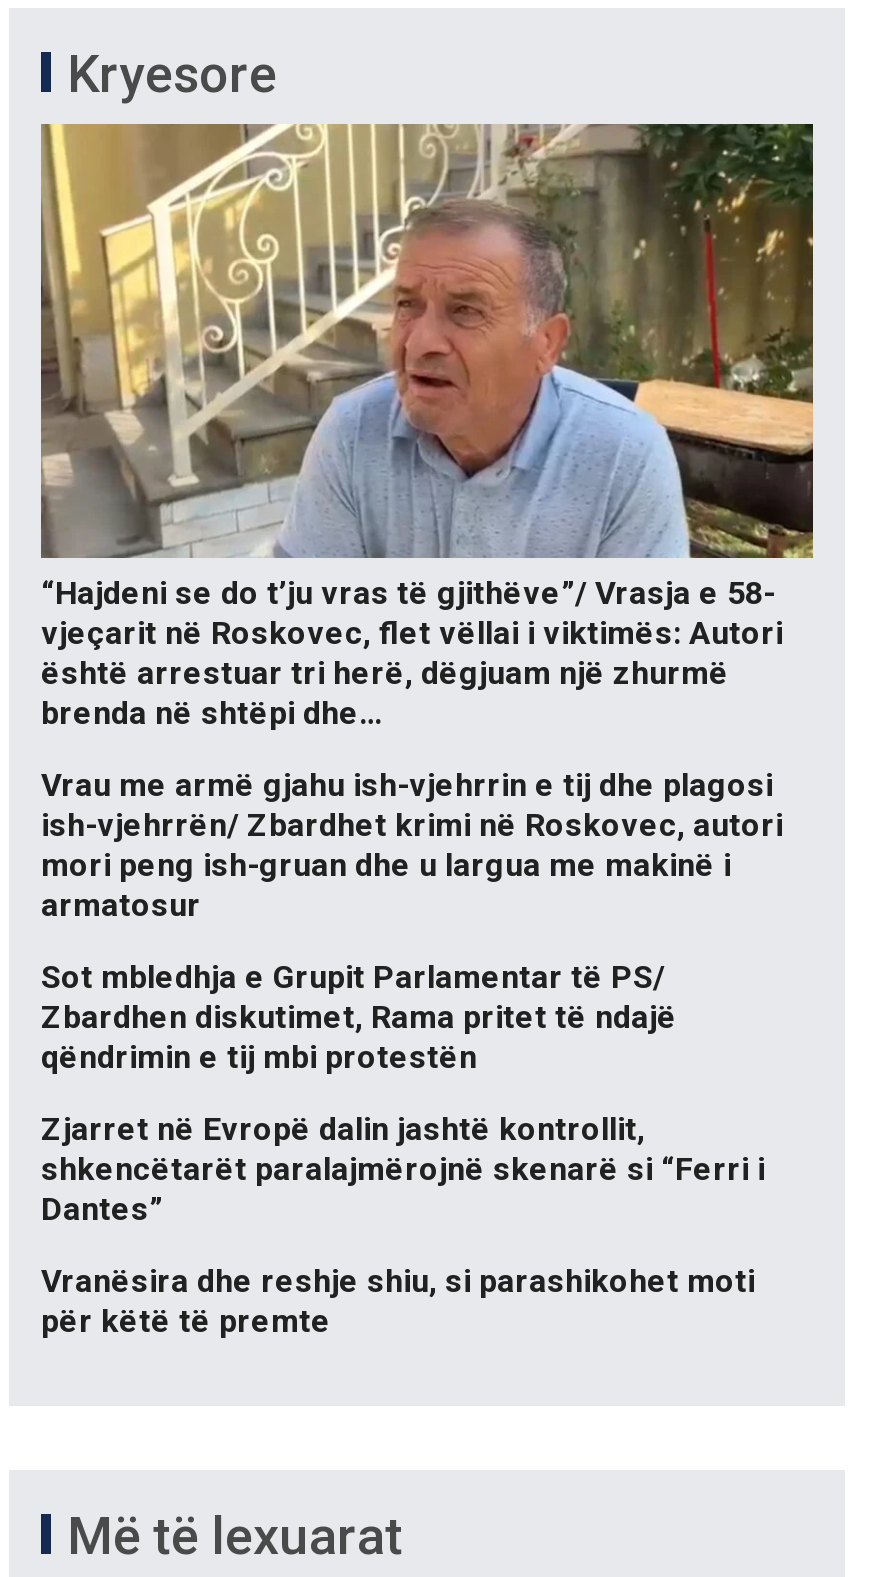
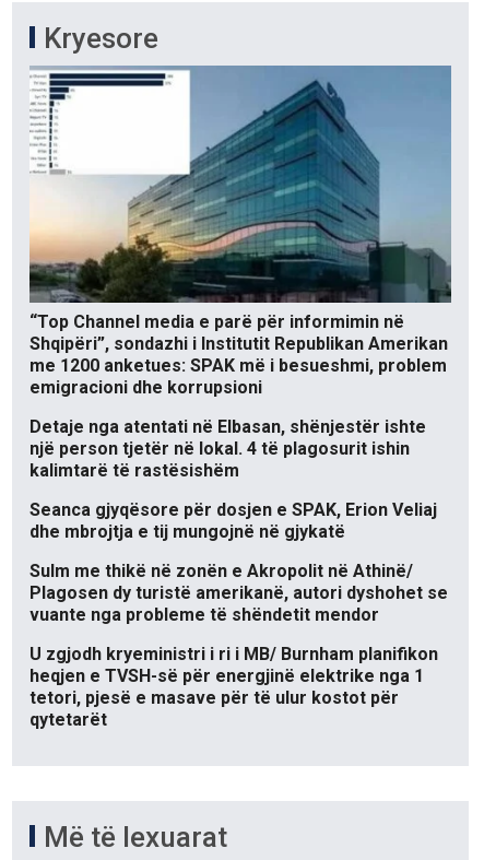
[39,122,815,732] [image] | “Hajdeni se do t’ju vras të gjithëve”/ Vrasja e 58- | vjeçarit në Roskovec, flet vëllai i viktimës: Autori | është arrestuar tri herë, dëgjuam një zhurmë | brenda në shtëpi dhe… -> [29,64,452,398] [image] | “Top Channel media e parë për informimin në | Shqipëri”, sondazhi i Institutit Republikan Amerikan | me 1200 anketues: SPAK më i besueshmi, problem | emigracioni dhe korrupsioni
[41,766,783,924] Vrau me armë gjahu ish-vjehrrin e tij dhe plagosi | ish-vjehrrën/ Zbardhet krimi në Roskovec, autori | mori peng ish-gruan dhe u largua me makinë i | armatosur -> [29,417,426,481] Detaje nga atentati në Elbasan, shënjestër ishte | një person tjetër në lokal. 4 të plagosurit ishin | kalimtarë të rastësishëm
[41,958,677,1076] Sot mbledhja e Grupit Parlamentar të PS/ | Zbardhen diskutimet, Rama pritet të ndajë | qëndrimin e tij mbi protestën -> [29,500,437,542] Seanca gjyqësore për dosjen e SPAK, Erion Veliaj | dhe mbrojtja e tij mungojnë në gjykatë
[41,1110,765,1228] Zjarret në Evropë dalin jashtë kontrollit, | shkencëtarët paralajmërojnë skenarë si “Ferri i | Dantes” -> [29,561,448,625] Sulm me thikë në zonën e Akropolit në Athinë/ | Plagosen dy turistë amerikanë, autori dyshohet se | vuante nga probleme të shëndetit mendor
[41,1262,755,1340] Vranësira dhe reshje shiu, si parashikohet moti | për këtë të premte -> [29,644,438,730] U zgjodh kryeministri i ri i MB/ Burnham planifikon | heqjen e TVSH-së për energjinë elektrike nga 1 | tetori, pjesë e masave për të ulur kostot për | qytetarët

